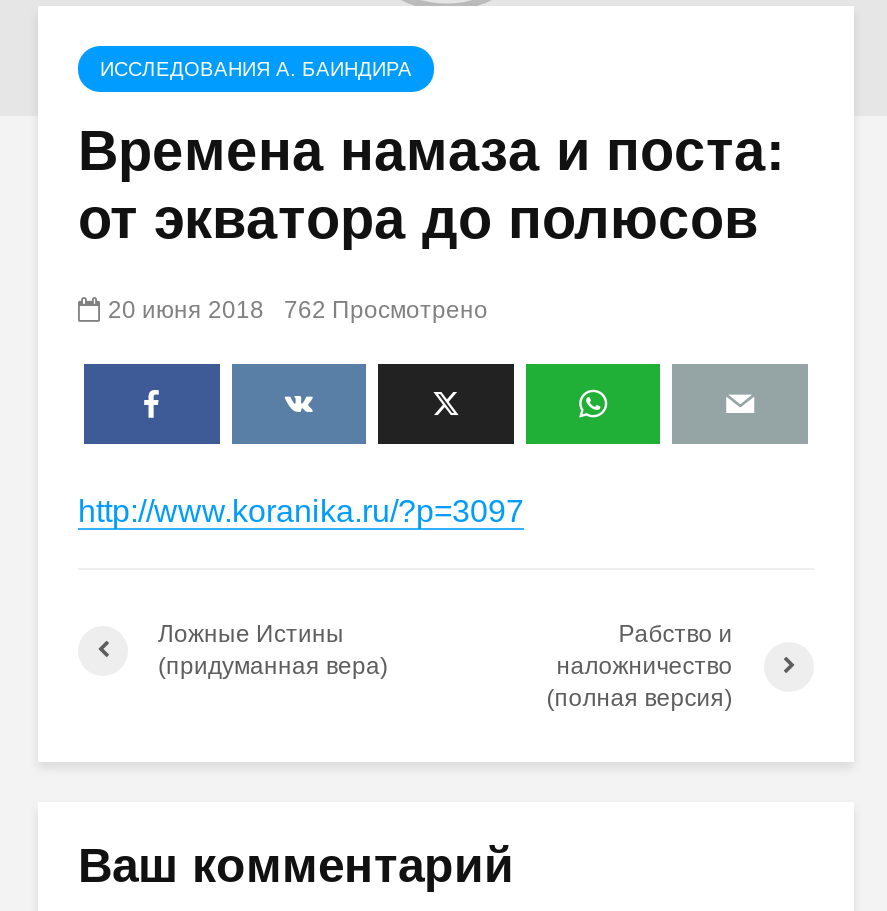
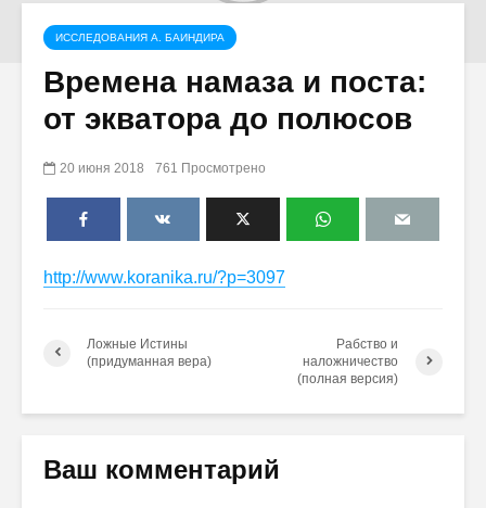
[108,296,488,324] 20 июня 2018 762 Просмотрено -> [60,160,266,176] 20 июня 2018 761 Просмотрено

